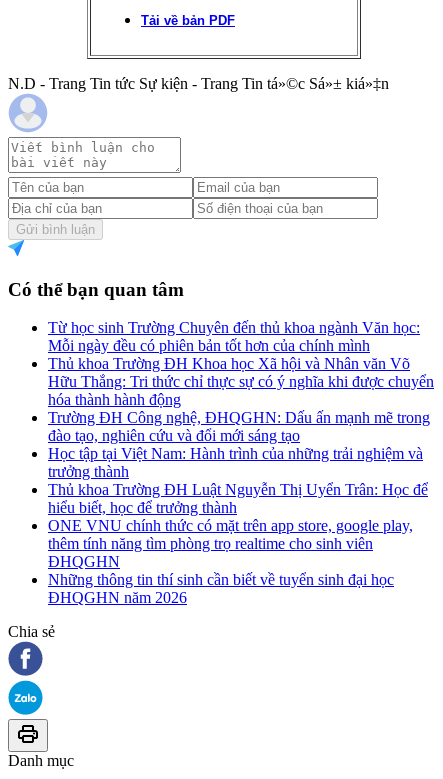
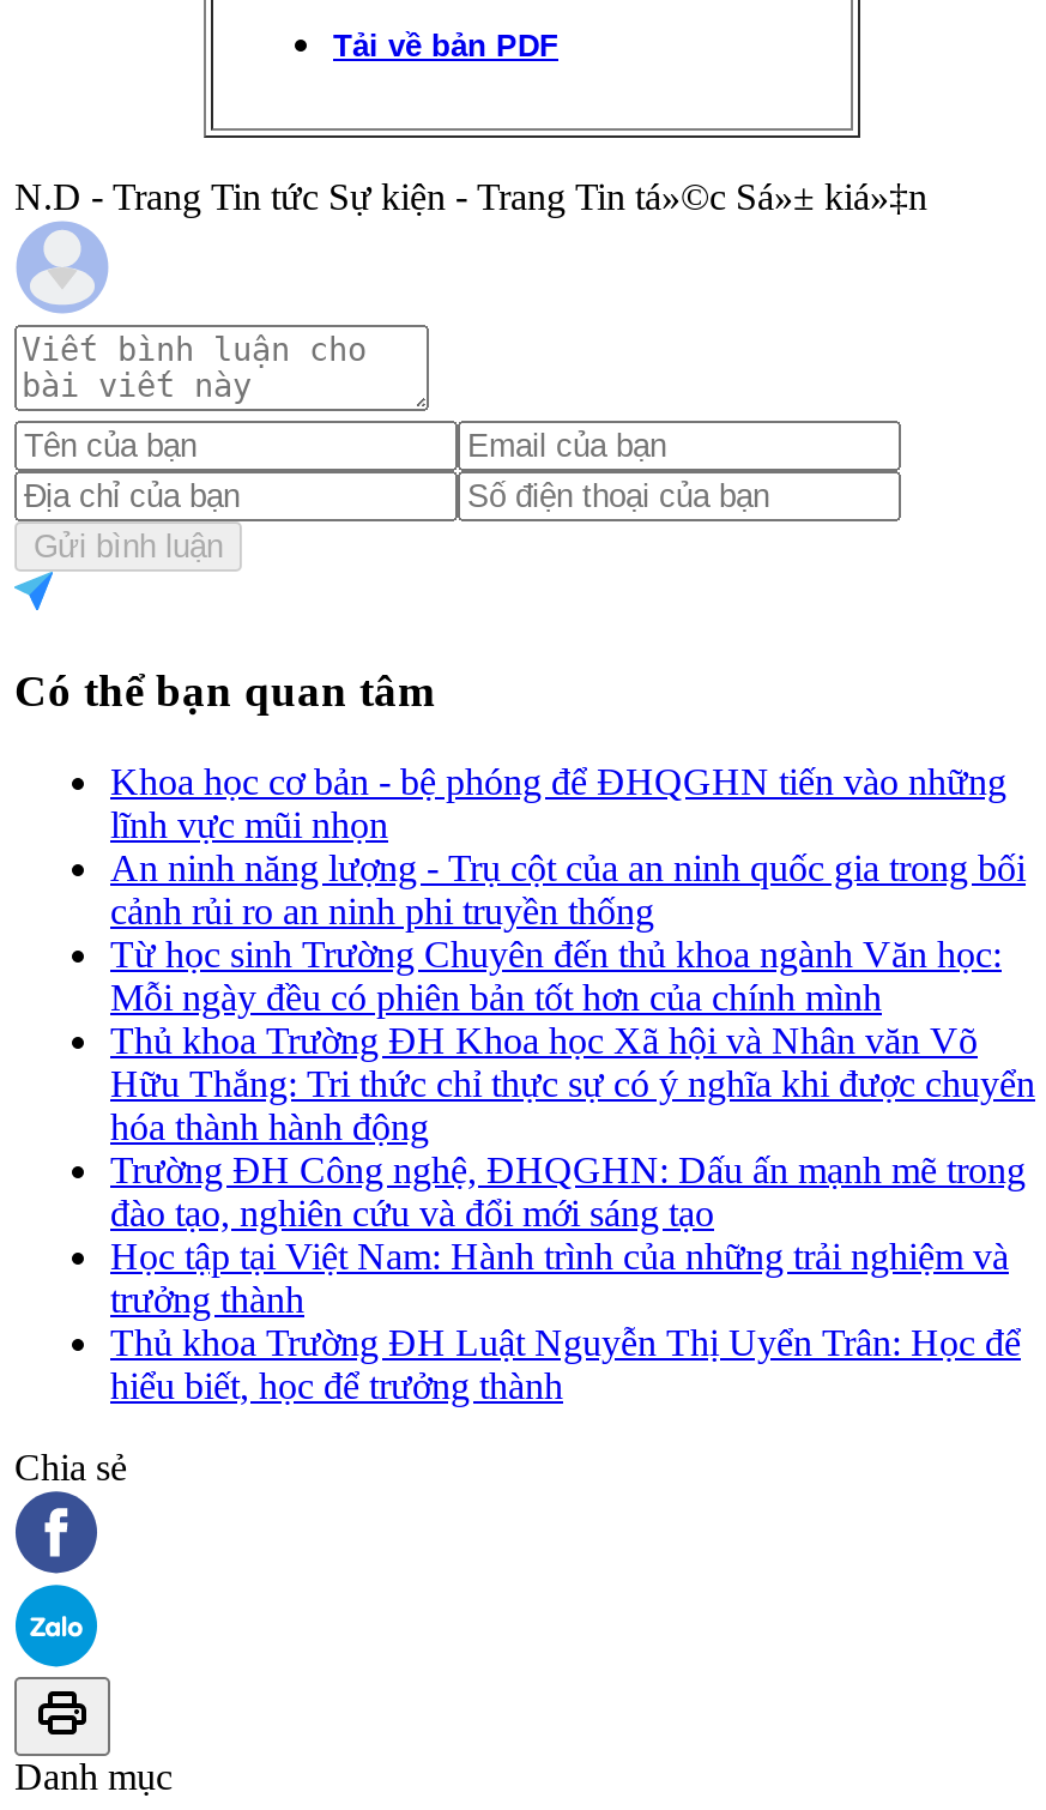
none -> [110,762,1026,932] Khoa học cơ bản - bệ phóng để ĐHQGHN tiến vào những | lĩnh vực mũi nhọn | An ninh năng lượng - Trụ cột của an ninh quốc gia trong bối | cảnh rủi ro an ninh phi truyền thống
moved [48,319,434,516] -> [110,934,1035,1407]: Từ học sinh Trường Chuyên đến thủ khoa ngành Văn học: | Mỗi ngày đều có phiên bản tốt hơn của chính mình | Thủ khoa Trường ĐH Khoa học Xã hội và Nhân văn Võ | ... | Thủ khoa Trường ĐH Luật Nguyễn Thị Uyển Trân: Học để | hiểu biết, học để trưởng thành
[48,517,413,606] ONE VNU chính thức có mặt trên app store, google play, | thêm tính năng tìm phòng trọ realtime cho sinh viên | ĐHQGHN | Những thông tin thí sinh cần biết về tuyển sinh đại học | ĐHQGHN năm 2026 -> none

